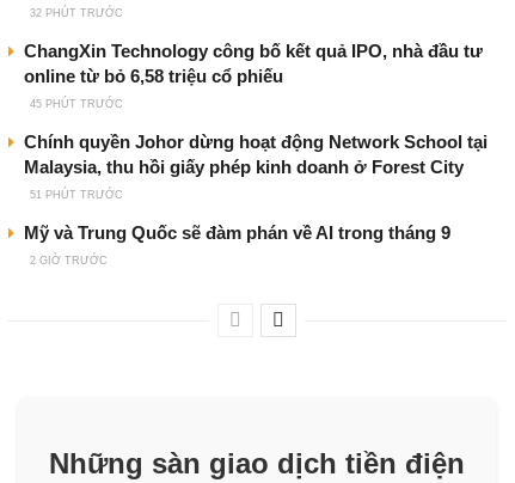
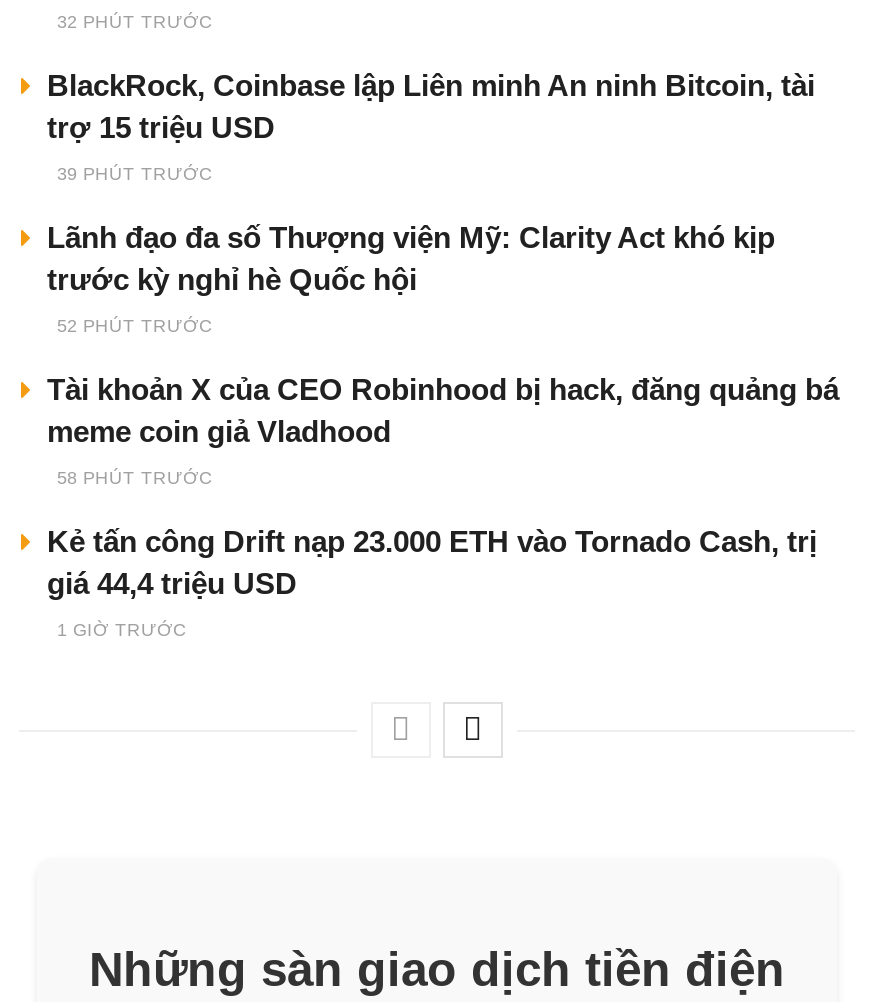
[24,40,488,266] ChangXin Technology công bố kết quả IPO, nhà đầu tư | online từ bỏ 6,58 triệu cổ phiếu | 45 PHÚT TRƯỚC | Chính quyền Johor dừng hoạt động Network School tại | Malaysia, thu hồi giấy phép kinh doanh ở Forest City | 51 PHÚT TRƯỚC | Mỹ và Trung Quốc sẽ đàm phán về AI trong tháng 9 | 2 GIỜ TRƯỚC -> [47,68,839,640] BlackRock, Coinbase lập Liên minh An ninh Bitcoin, tài | trợ 15 triệu USD | 39 PHÚT TRƯỚC | Lãnh đạo đa số Thượng viện Mỹ: Clarity Act khó kịp | trước kỳ nghỉ hè Quốc hội | 52 PHÚT TRƯỚC | Tài khoản X của CEO Robinhood bị hack, đăng quảng bá | meme coin giả Vladhood | 58 PHÚT TRƯỚC | Kẻ tấn công Drift nạp 23.000 ETH vào Tornado Cash, trị | giá 44,4 triệu USD | 1 GIỜ TRƯỚC

